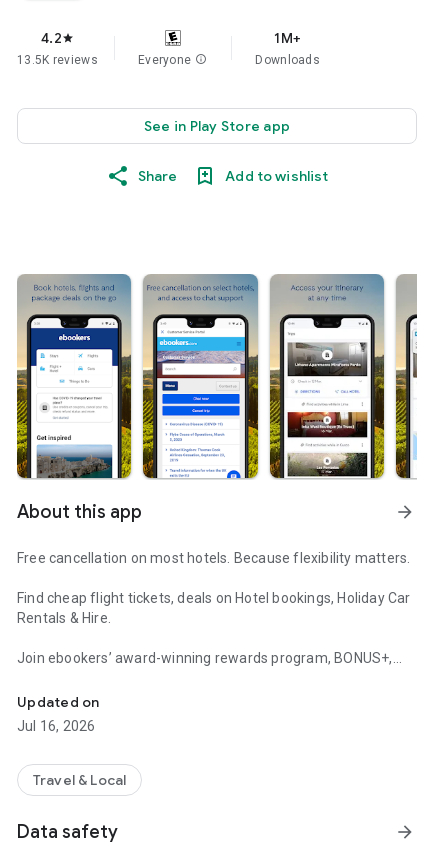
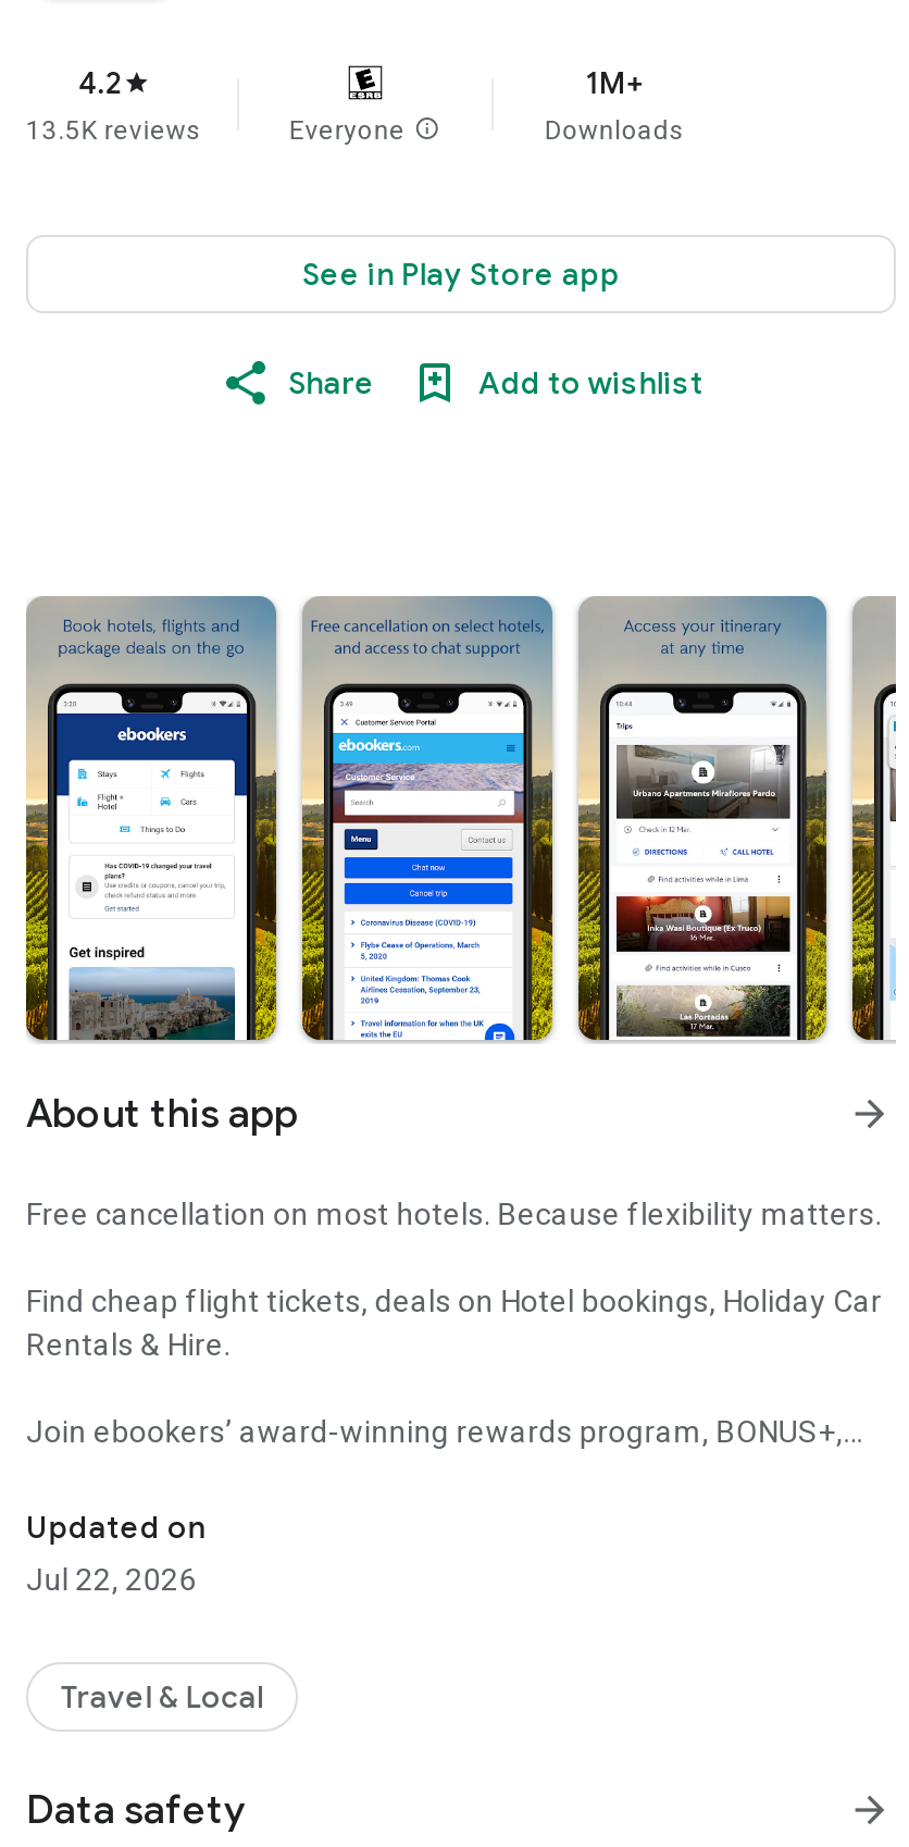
[17,718,95,734] Jul 16, 2026 -> [26,1562,197,1597] Jul 22, 2026

